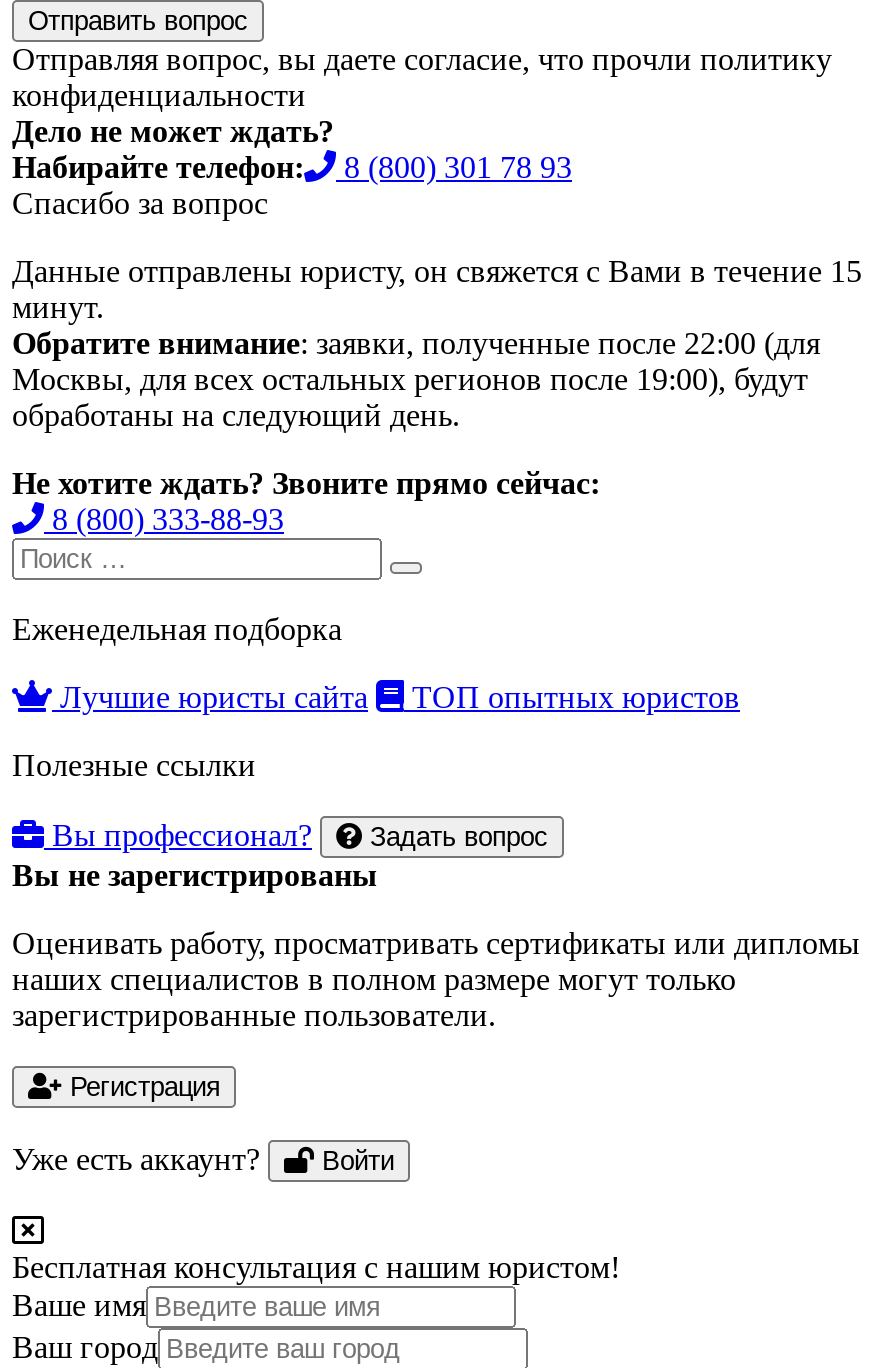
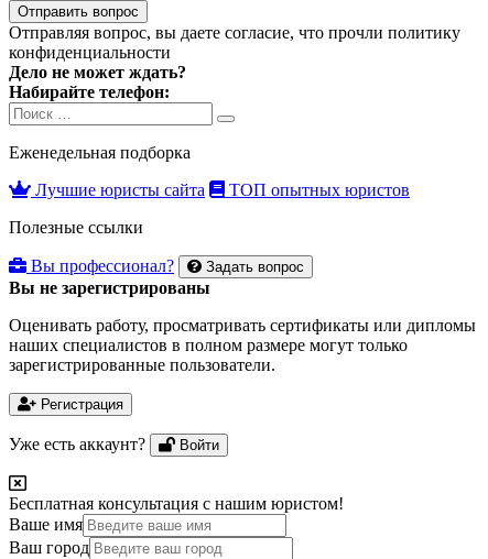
[12,151,862,537] 8 (800) 301 78 93 | Спасибо за вопрос | Данные отправлены юристу, он свяжется с Вами в течение 15 | минут. | Обратите внимание: заявки, полученные после 22:00 (для | Москвы, для всех остальных регионов после 19:00), будут | обработаны на следующий день. | Не хотите ждать? Звоните прямо сейчас: | 8 (800) 333-88-93 -> none

